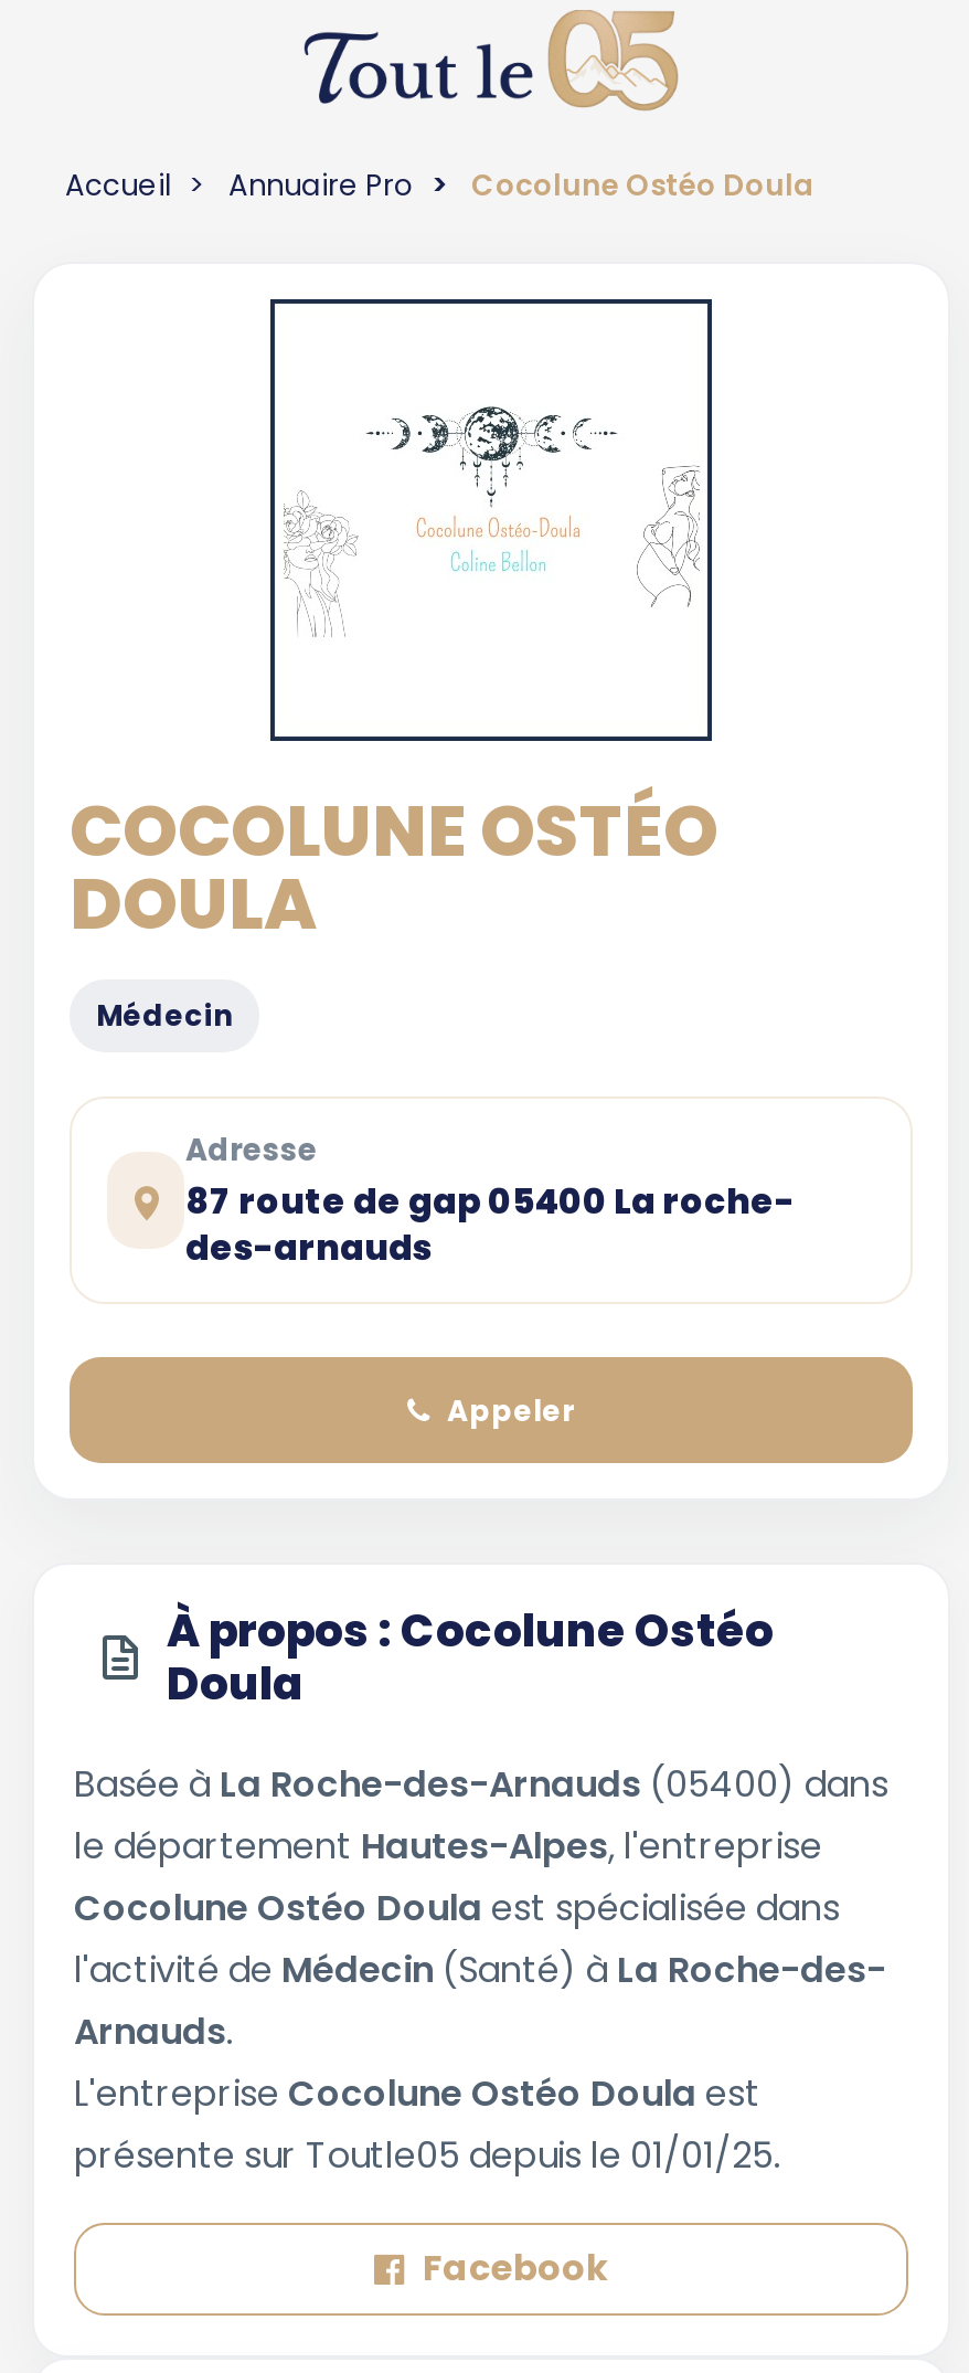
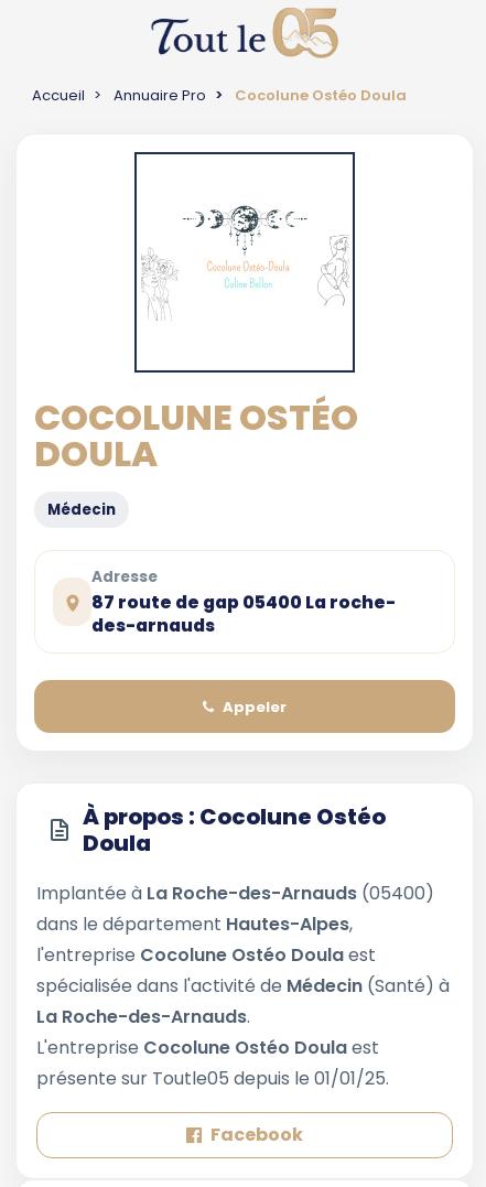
[74,1759,888,2057] Basée à La Roche-des-Arnauds (05400) dans | le département Hautes-Alpes, l'entreprise | Cocolune Ostéo Doula est spécialisée dans | l'activité de Médecin (Santé) à La Roche-des- | Arnauds. -> [36,881,450,1029] Implantée à La Roche-des-Arnauds (05400) | dans le département Hautes-Alpes, | l'entreprise Cocolune Ostéo Doula est | spécialisée dans l'activité de Médecin (Santé) à | La Roche-des-Arnauds.

